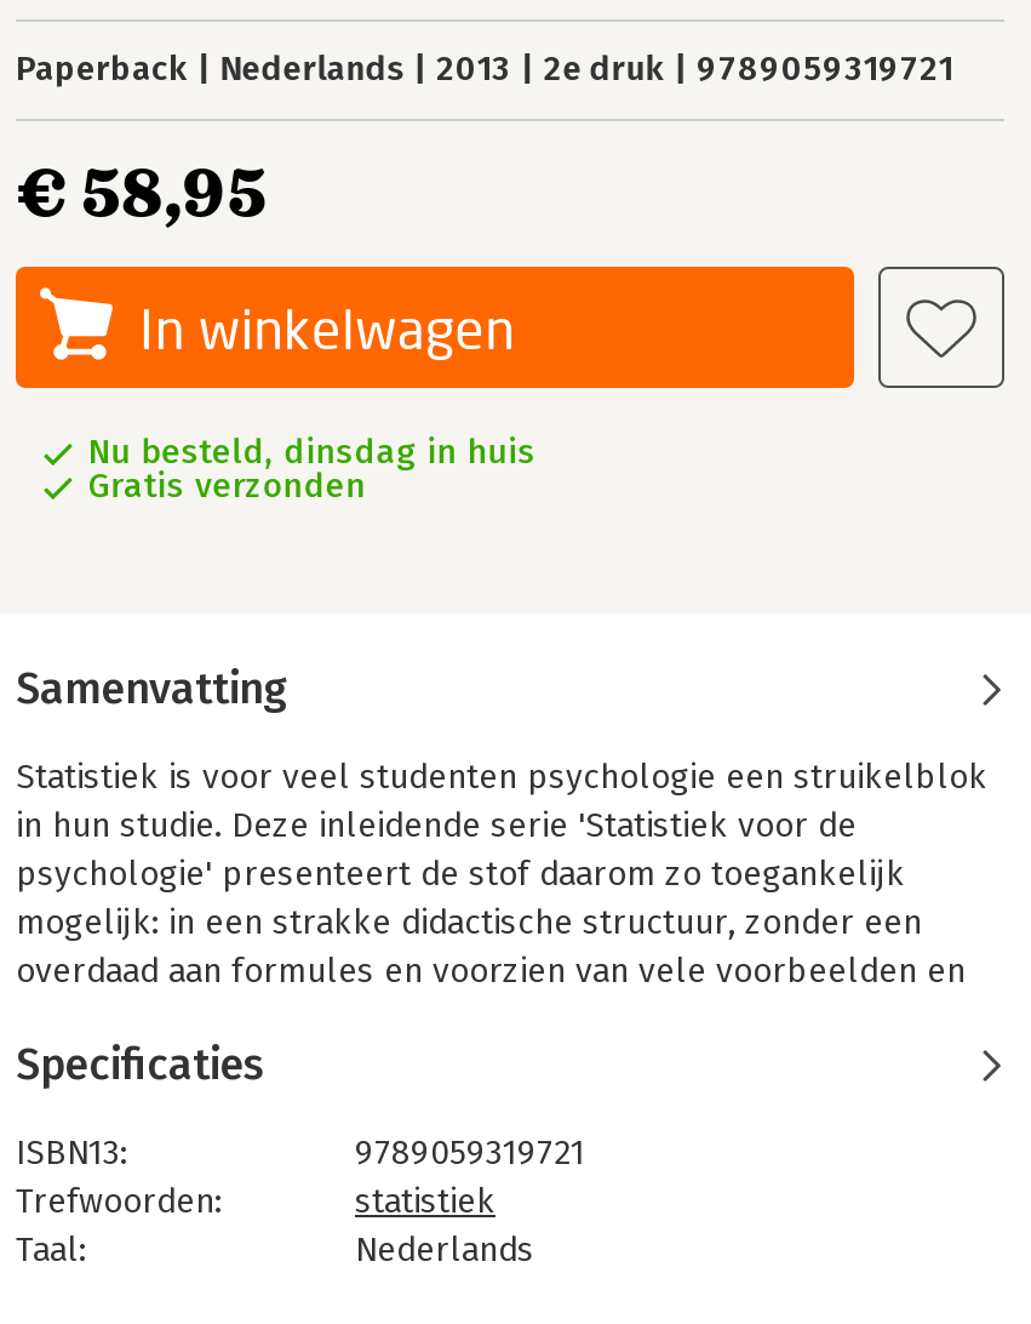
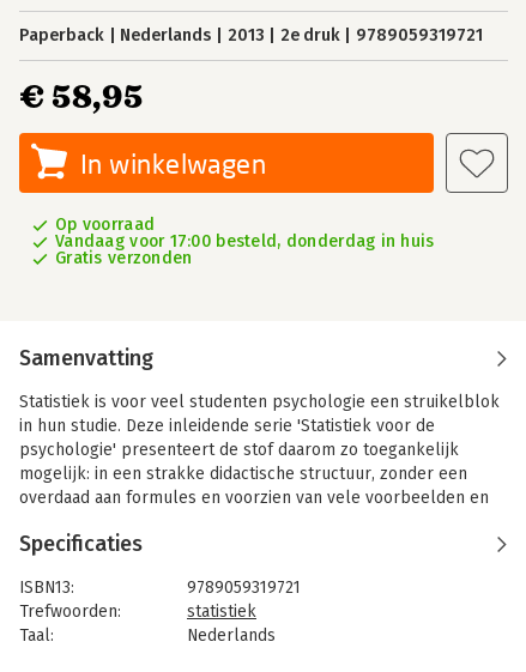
[88,432,536,473] Nu besteld, dinsdag in huis -> [55,214,434,252] Op voorraad | Vandaag voor 17:00 besteld, donderdag in huis

